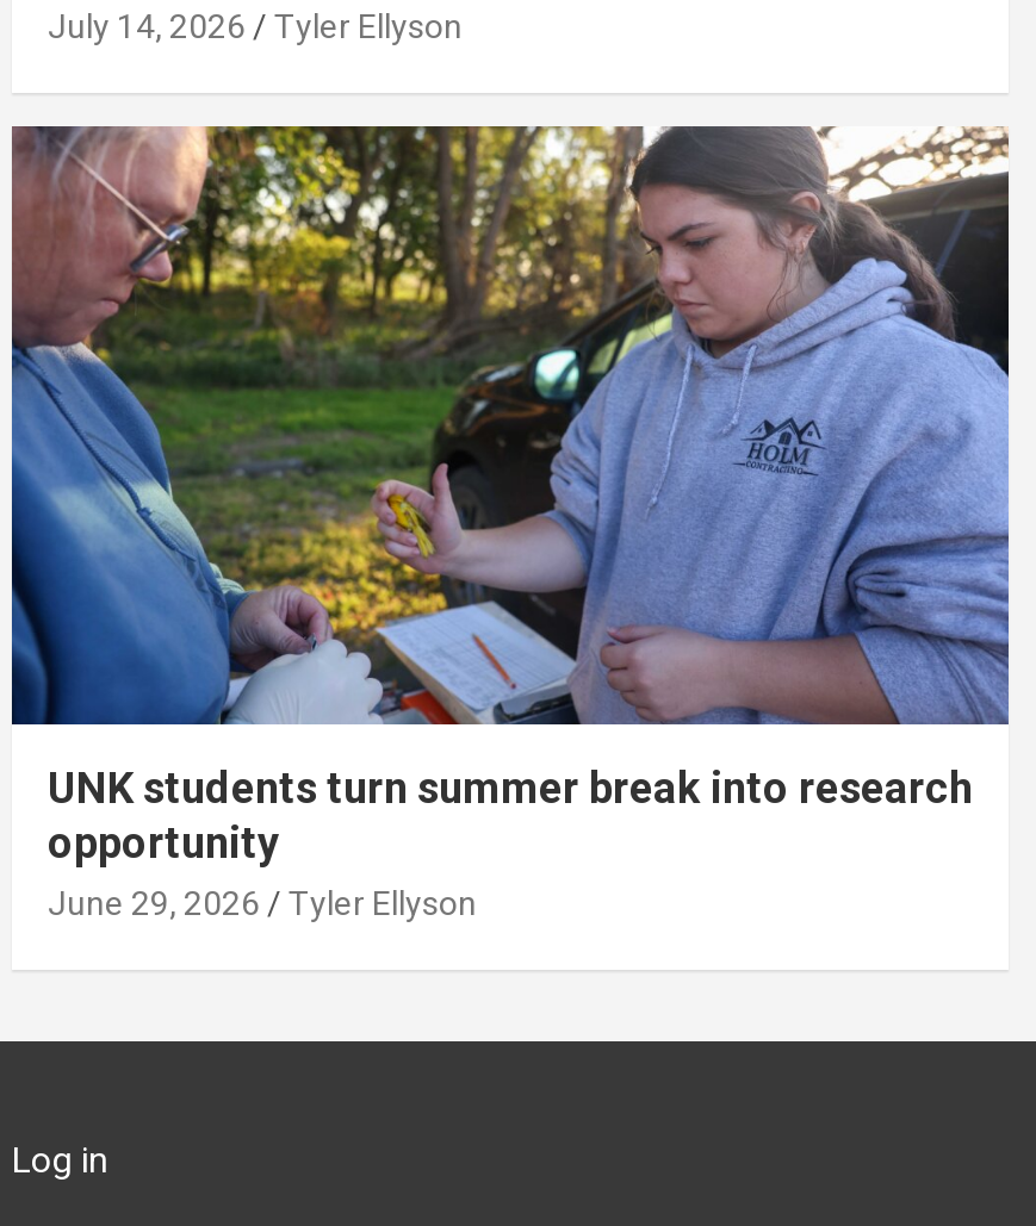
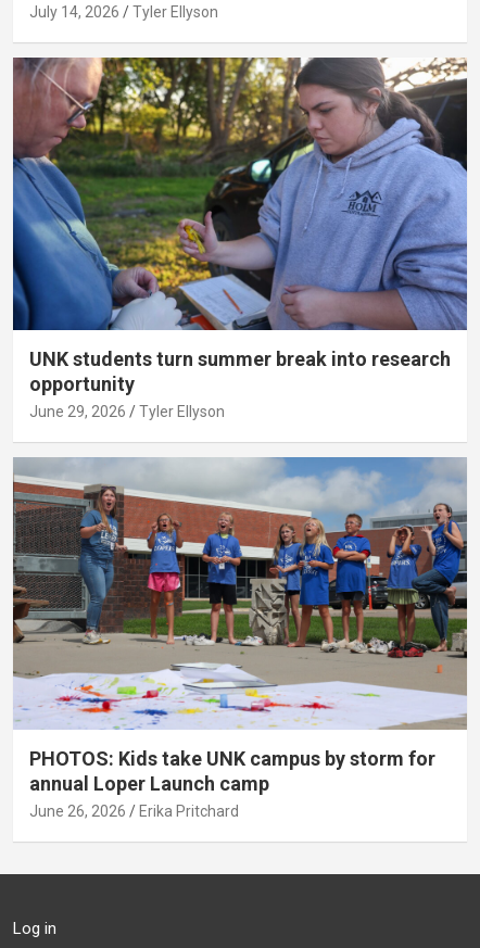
none -> [12,456,468,820] [image] | PHOTOS: Kids take UNK campus by storm for | annual Loper Launch camp | June 26, 2026 | Erika Pritchard

